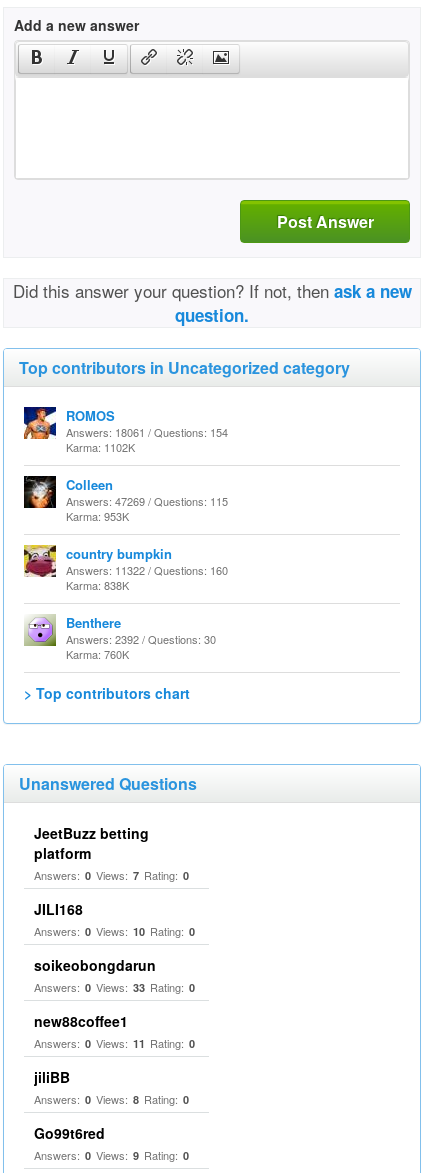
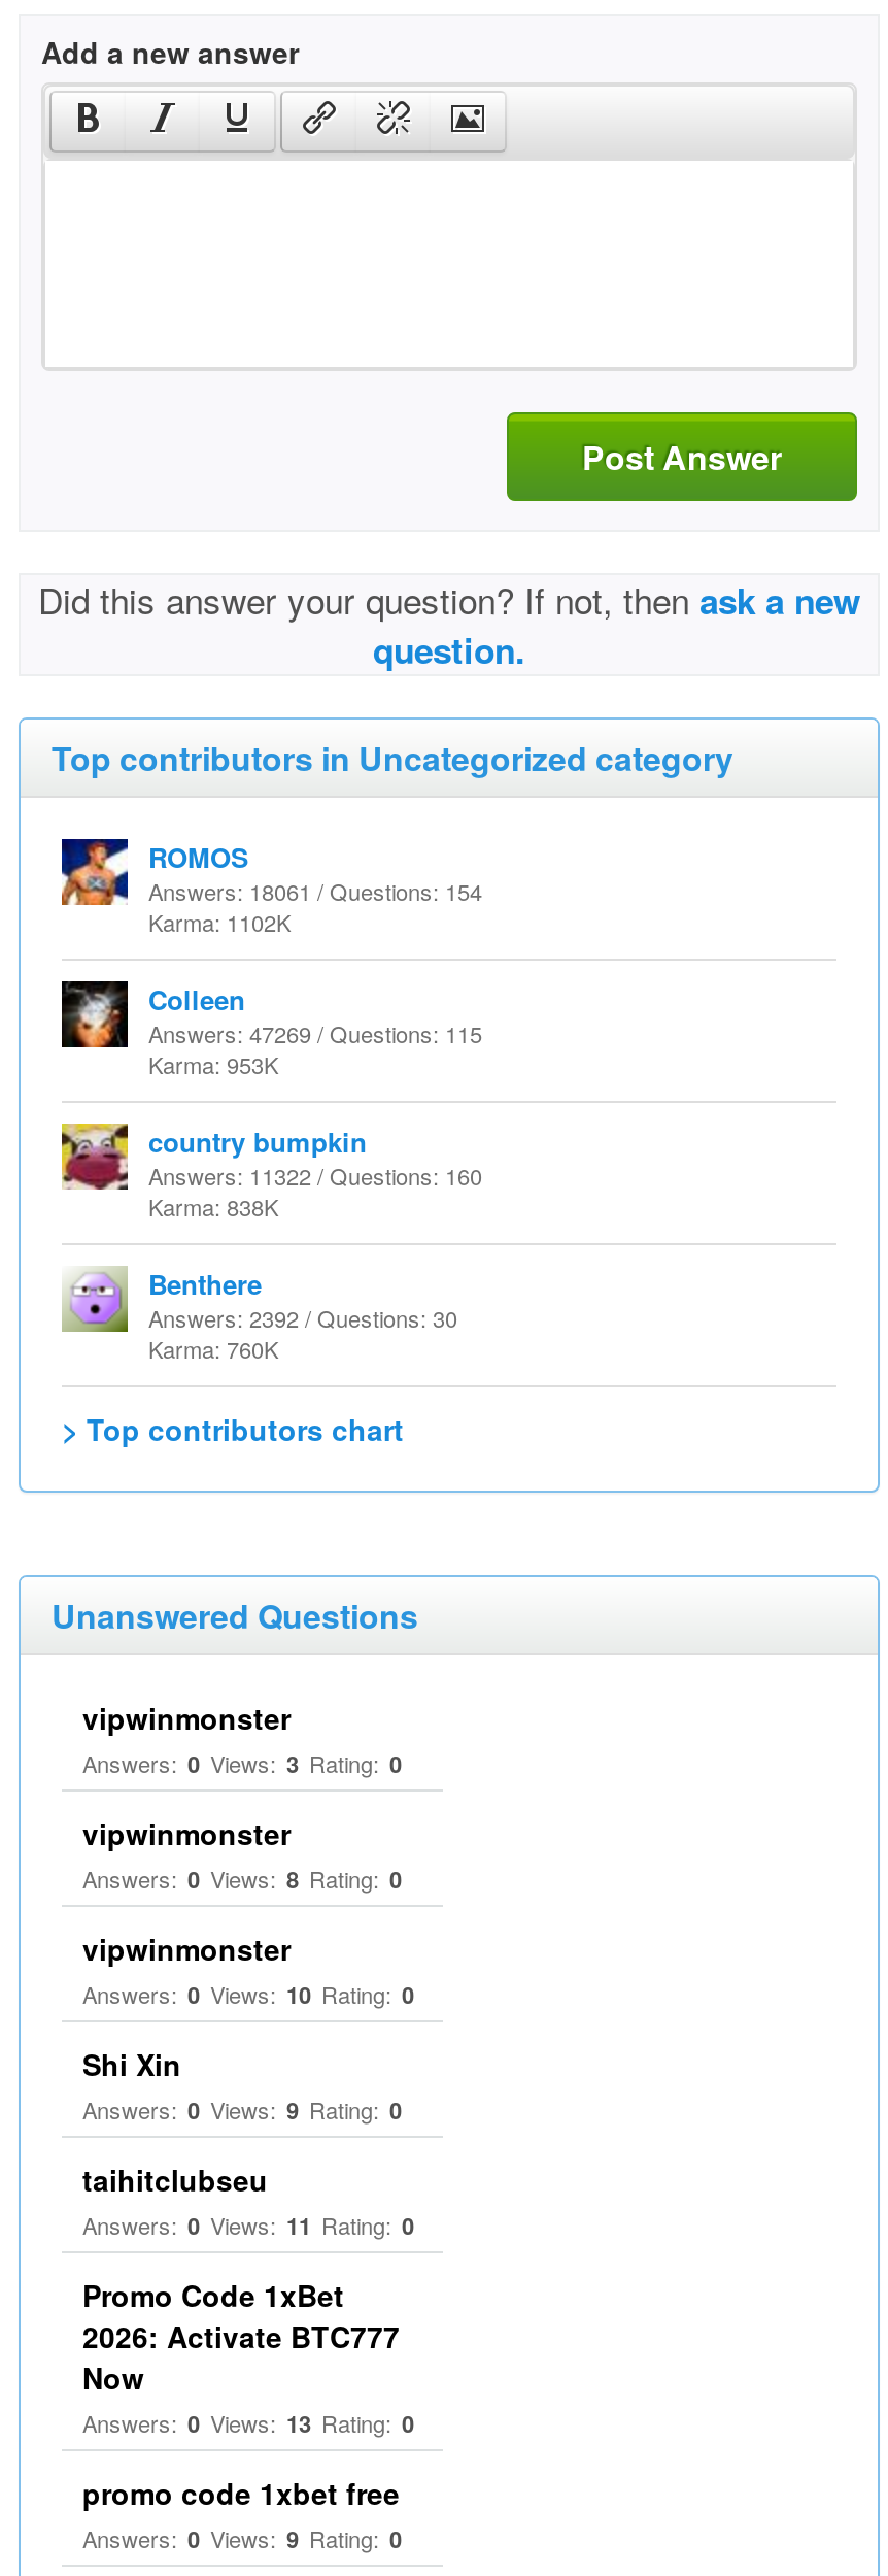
[34,823,189,919] JeetBuzz betting | platform | Answers: 0 Views: 7 Rating: 0 | JILI168 -> [82,1697,402,1969] vipwinmonster | Answers: 0 Views: 3 Rating: 0 | vipwinmonster | vipwinmonster
[34,955,195,995] soikeobongdarun | Answers: 0 Views: 33 Rating: 0 -> [82,2043,402,2126] Shi Xin | Answers: 0 Views: 9 Rating: 0
[34,1011,128,1031] new88coffee1 -> [82,2159,268,2200] taihitclubseu
[34,1067,70,1087] jiliBB -> [82,2274,414,2439] Promo Code 1xBet | 2026: Activate BTC777 | Now | Answers: 0 Views: 13 Rating: 0
moved [34,1091,189,1107] -> [82,1862,402,1895]: Answers: 0 Views: 8 Rating: 0
[34,1123,105,1143] Go99t6red -> [82,2472,400,2513] promo code 1xbet free

